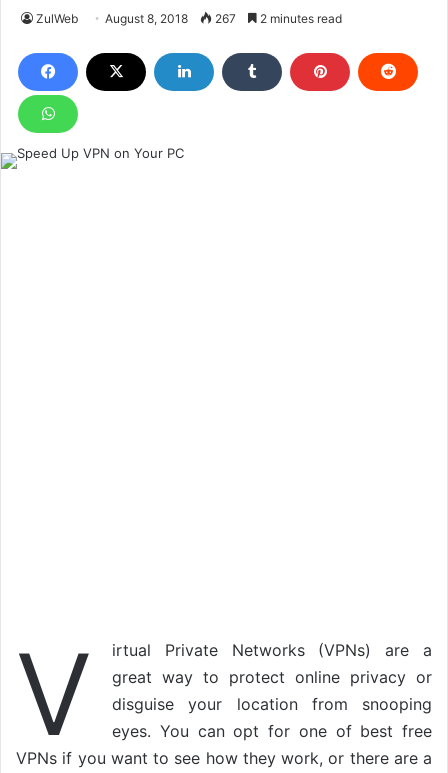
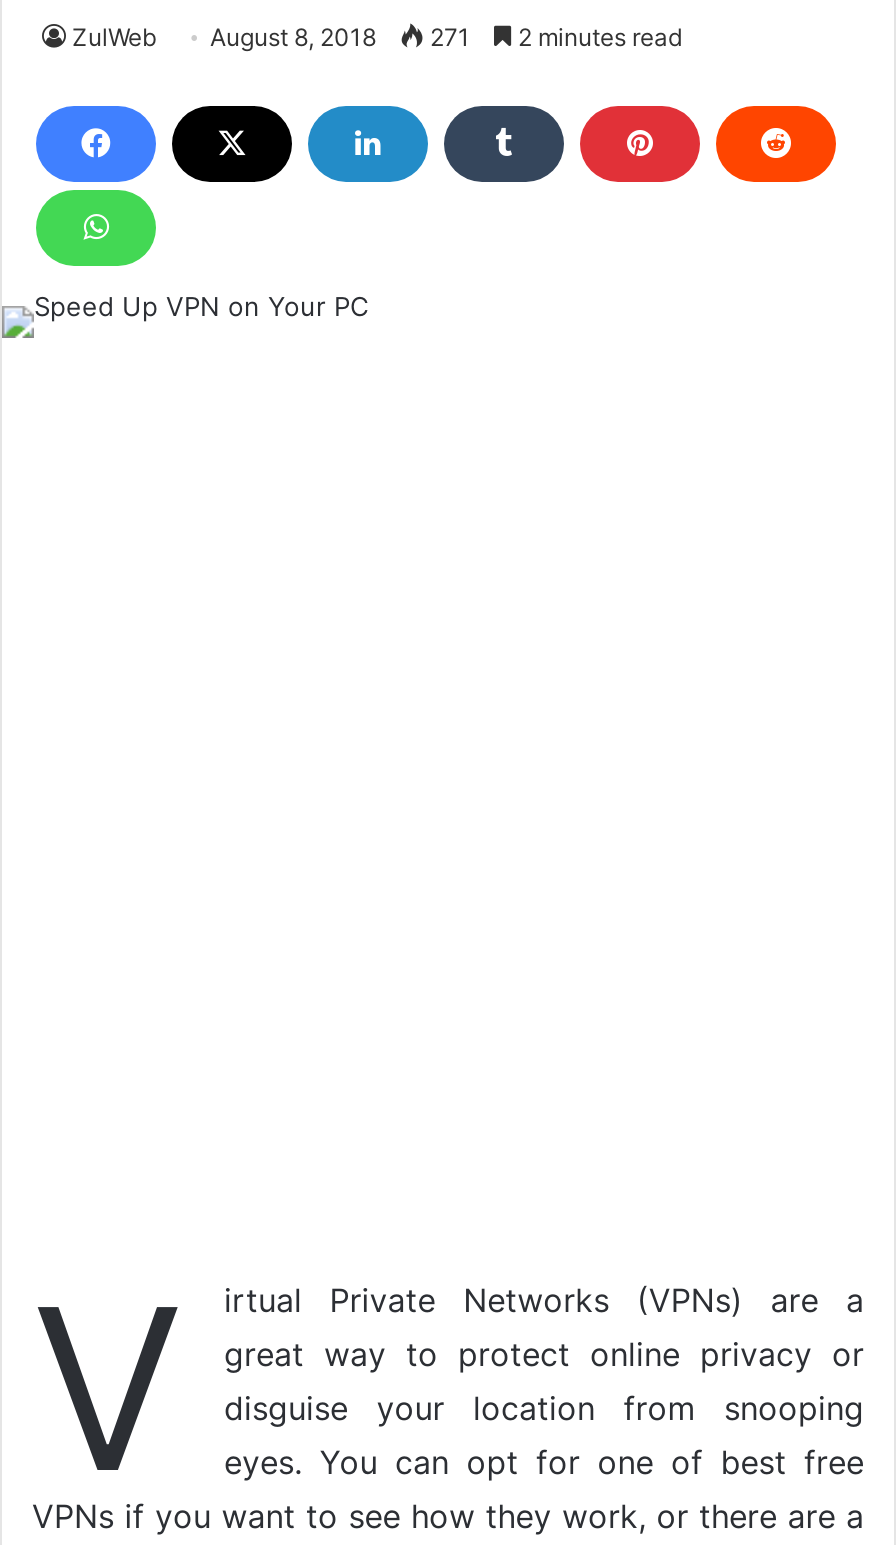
[36,11,342,26] ZulWeb August 8, 2018 267 2 minutes read -> [72,22,682,52] ZulWeb August 8, 2018 271 2 minutes read

